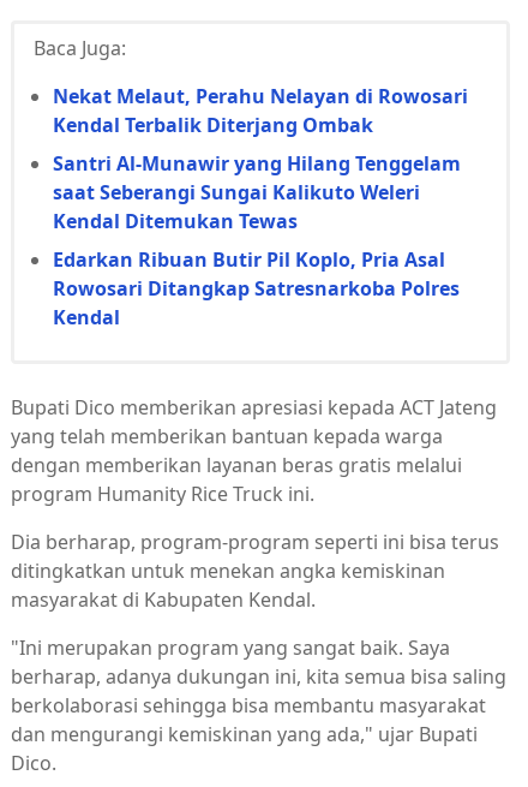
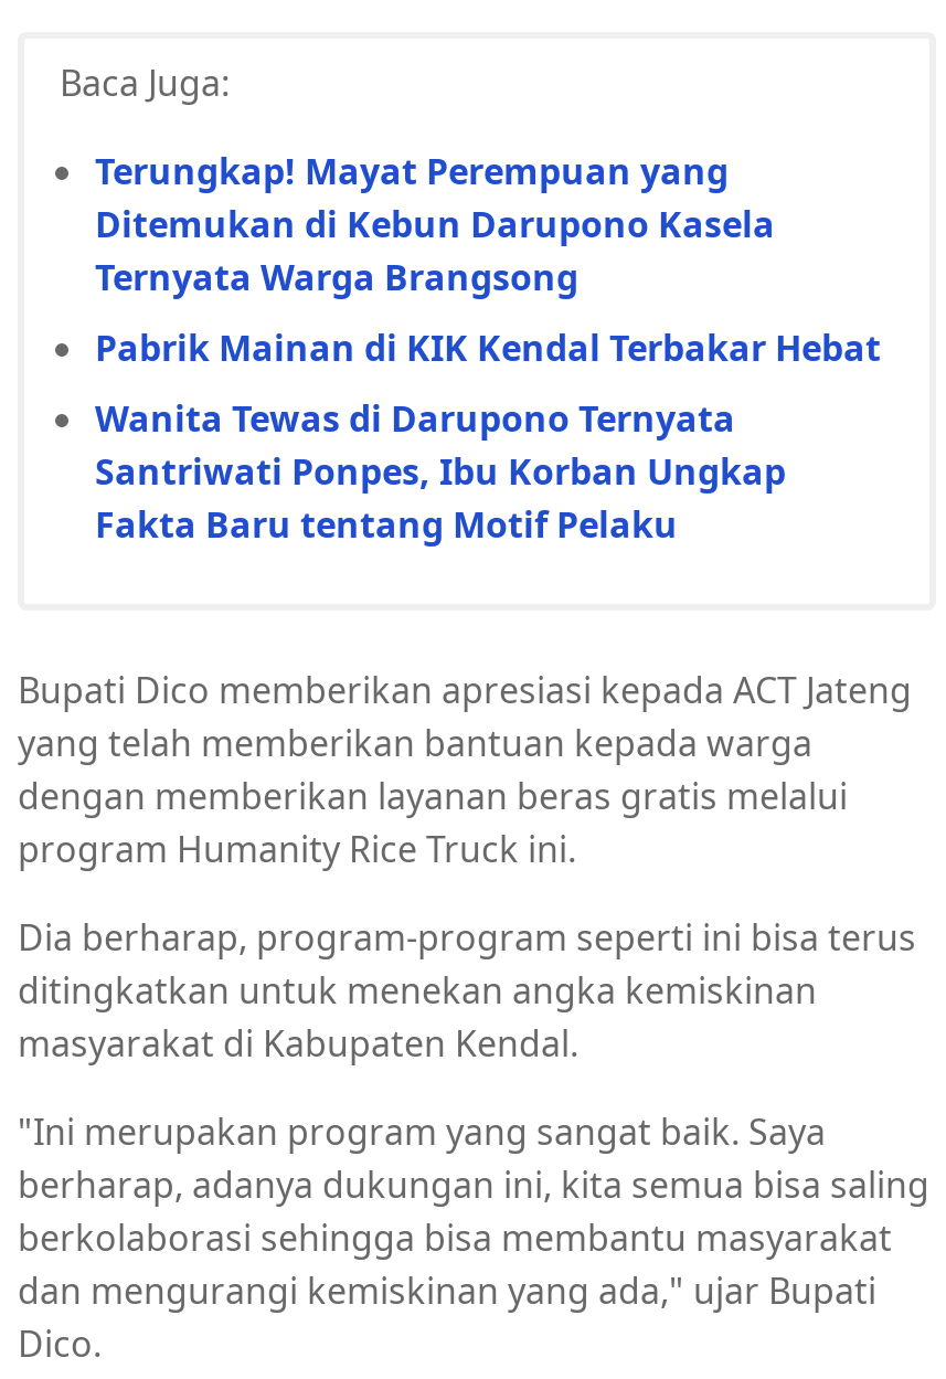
[53,83,468,138] Nekat Melaut, Perahu Nelayan di Rowosari | Kendal Terbalik Diterjang Ombak -> [95,147,775,301] Terungkap! Mayat Perempuan yang | Ditemukan di Kebun Darupono Kasela | Ternyata Warga Brangsong
[53,150,461,234] Santri Al-Munawir yang Hilang Tenggelam | saat Seberangi Sungai Kalikuto Weleri | Kendal Ditemukan Tewas -> [95,323,881,372] Pabrik Mainan di KIK Kendal Terbakar Hebat
[53,246,460,330] Edarkan Ribuan Butir Pil Koplo, Pria Asal | Rowosari Ditangkap Satresnarkoba Polres | Kendal -> [95,394,786,549] Wanita Tewas di Darupono Ternyata | Santriwati Ponpes, Ibu Korban Ungkap | Fakta Baru tentang Motif Pelaku

